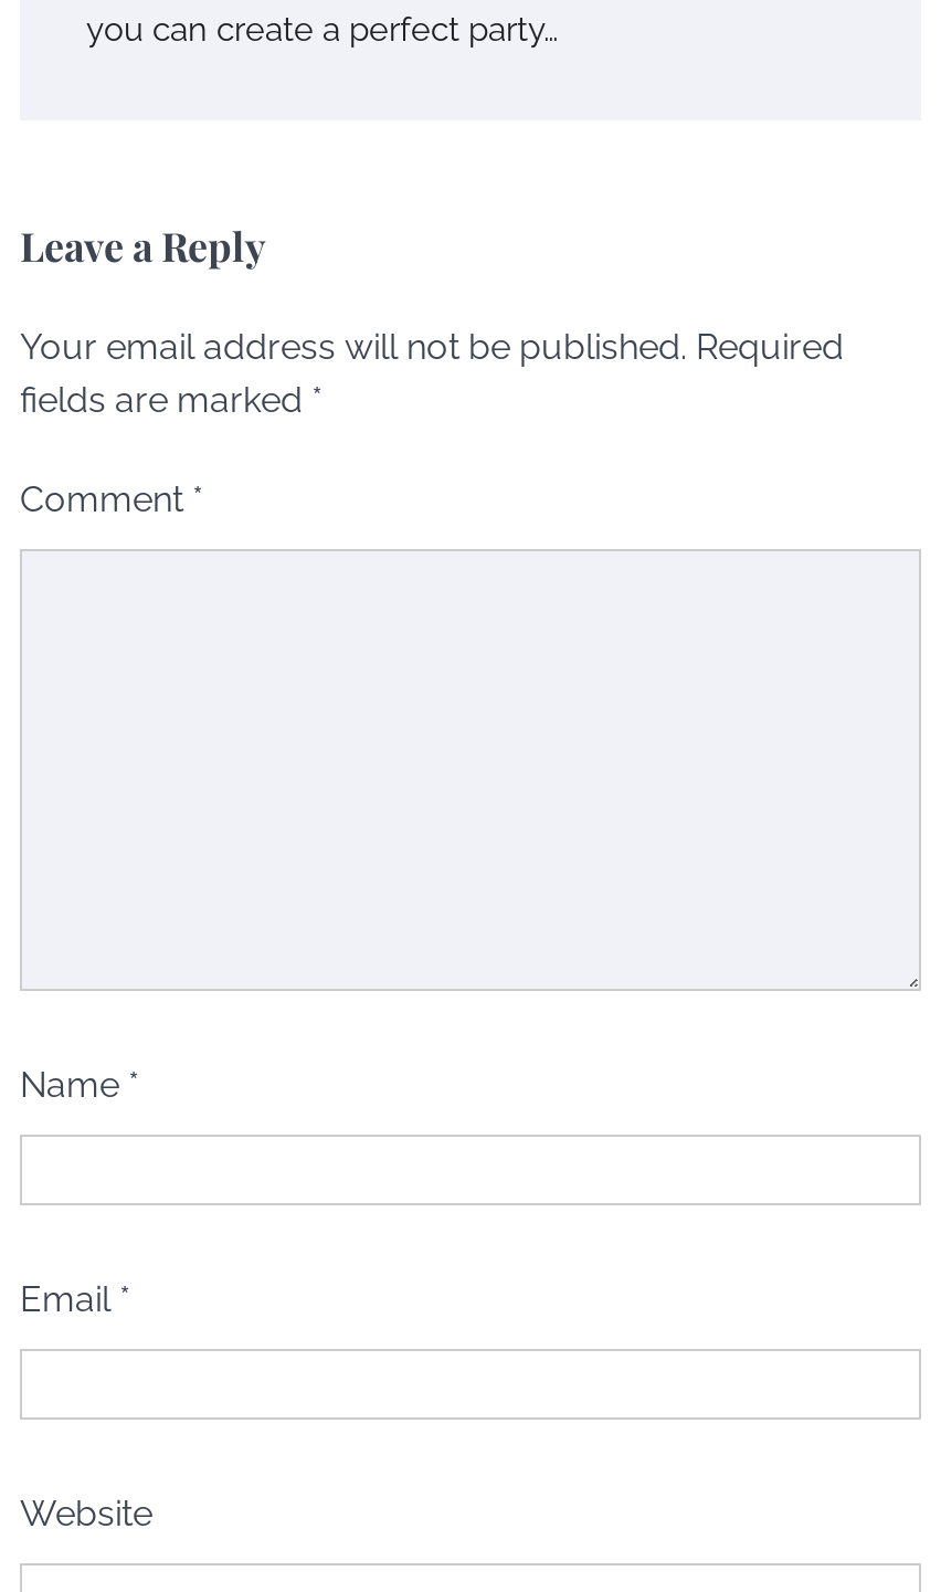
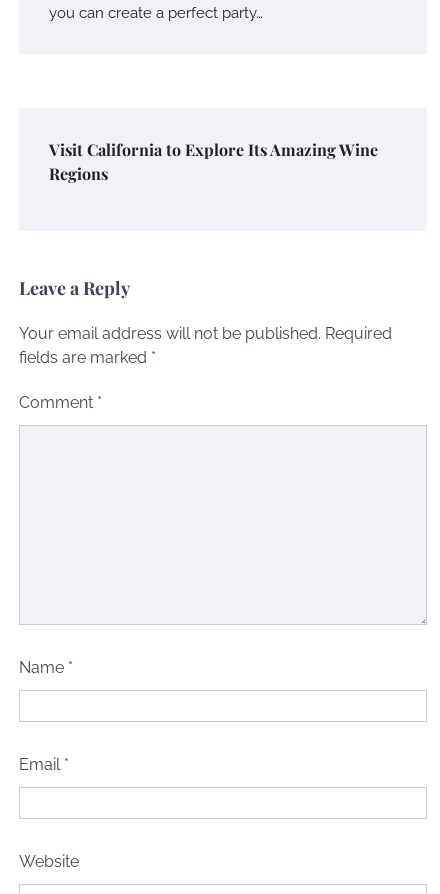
none -> [49,139,378,184] Visit California to Explore Its Amazing Wine | Regions

